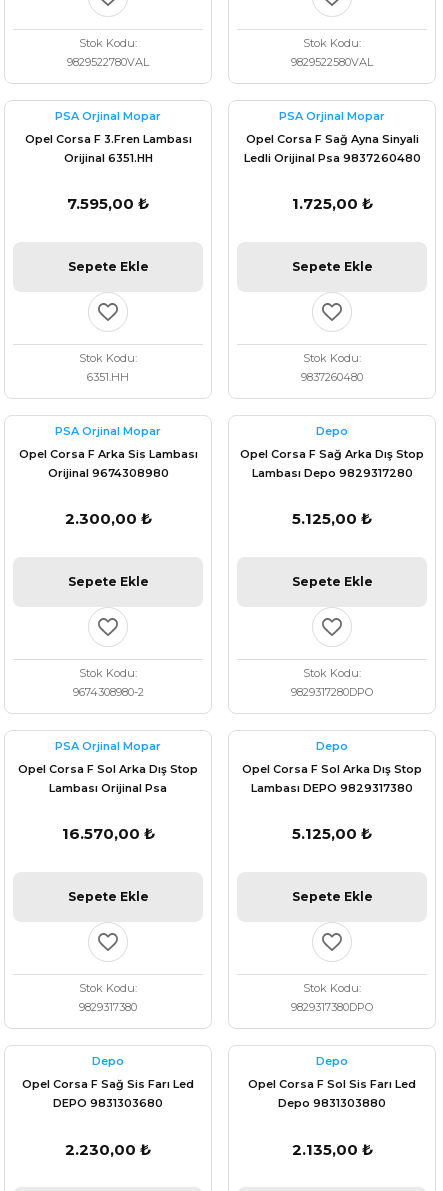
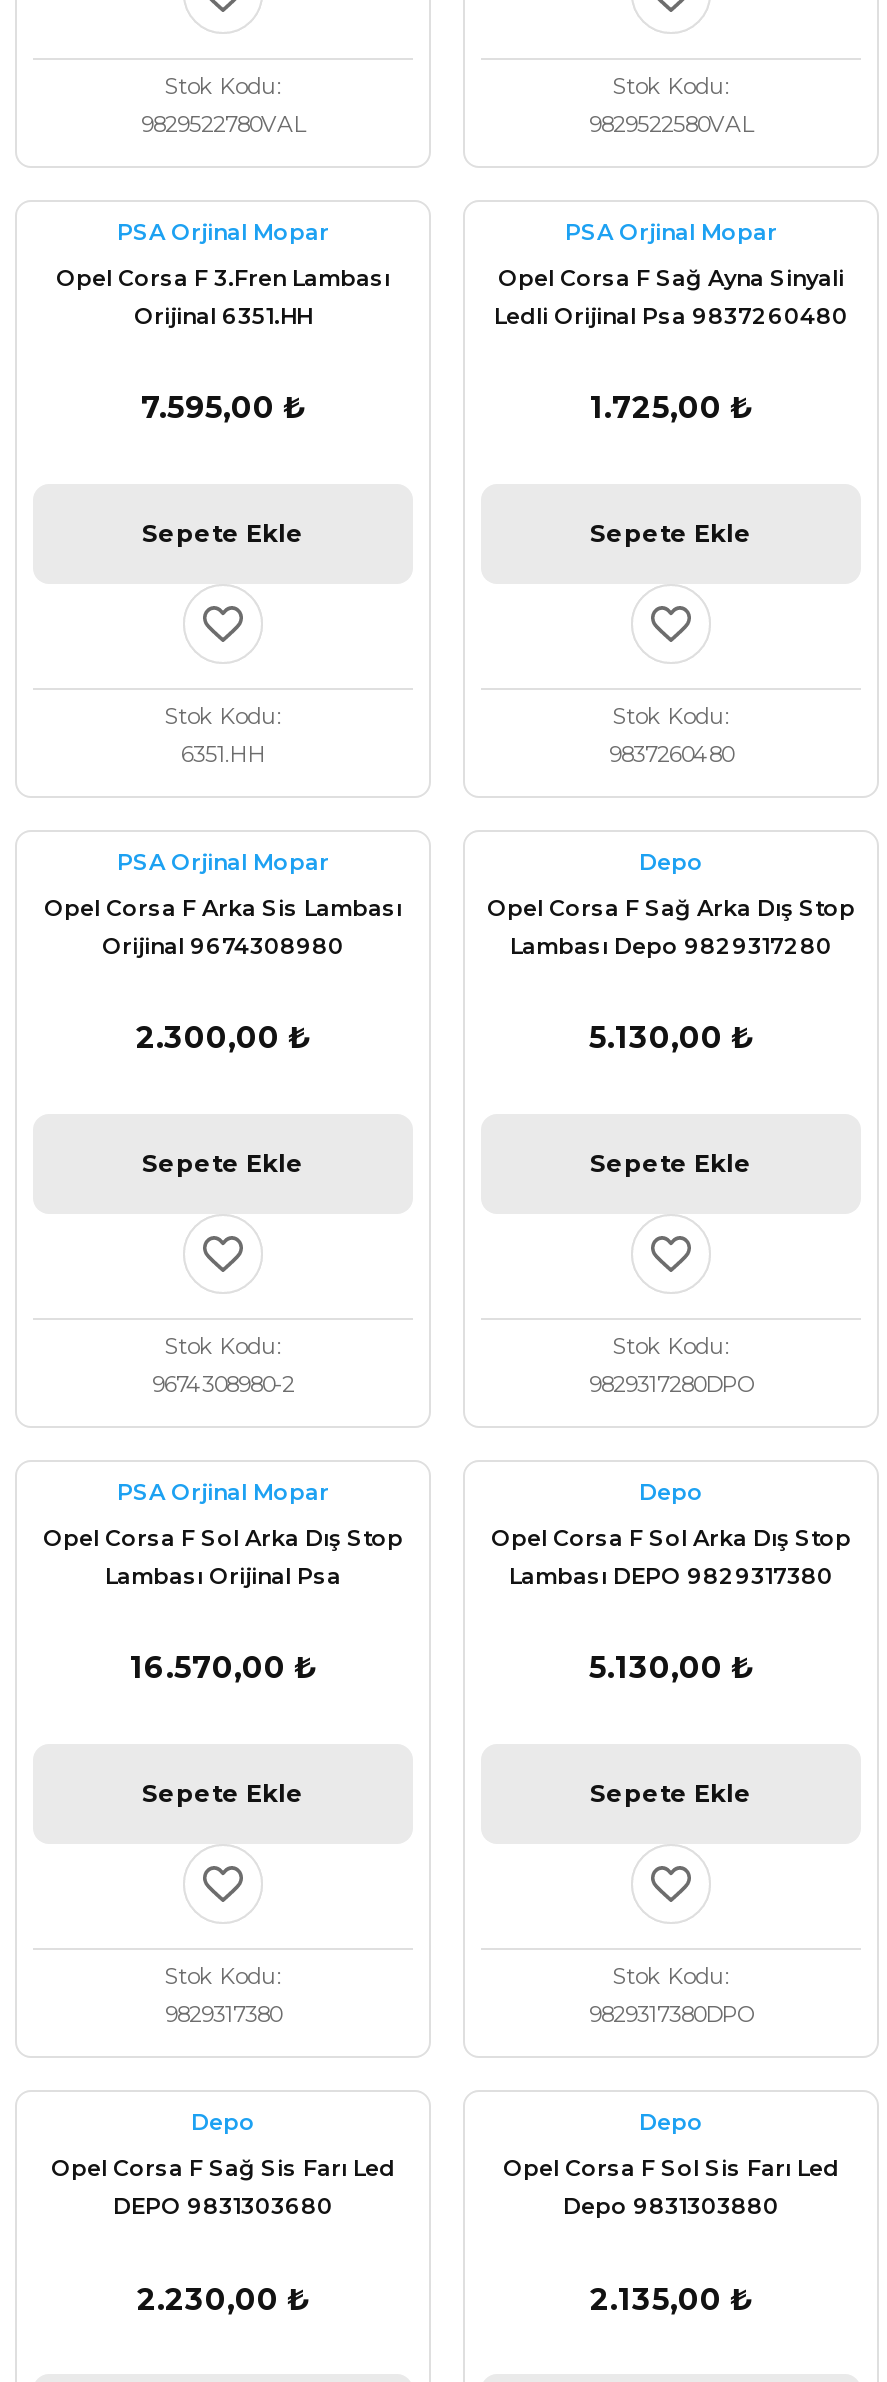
[292,509,372,528] 5.125,00 ₺ -> [589,1019,753,1057] 5.130,00 ₺
[292,824,372,843] 5.125,00 ₺ -> [589,1649,753,1687] 5.130,00 ₺

